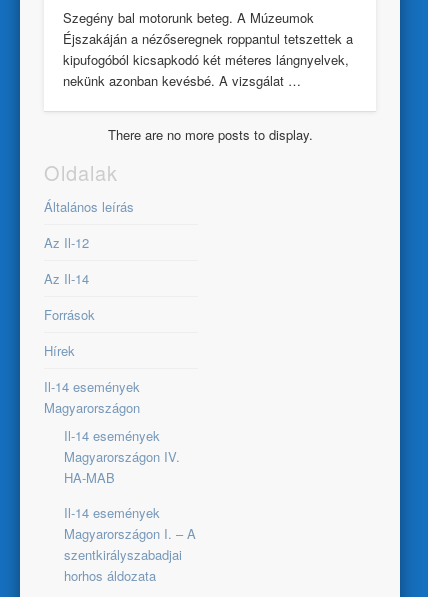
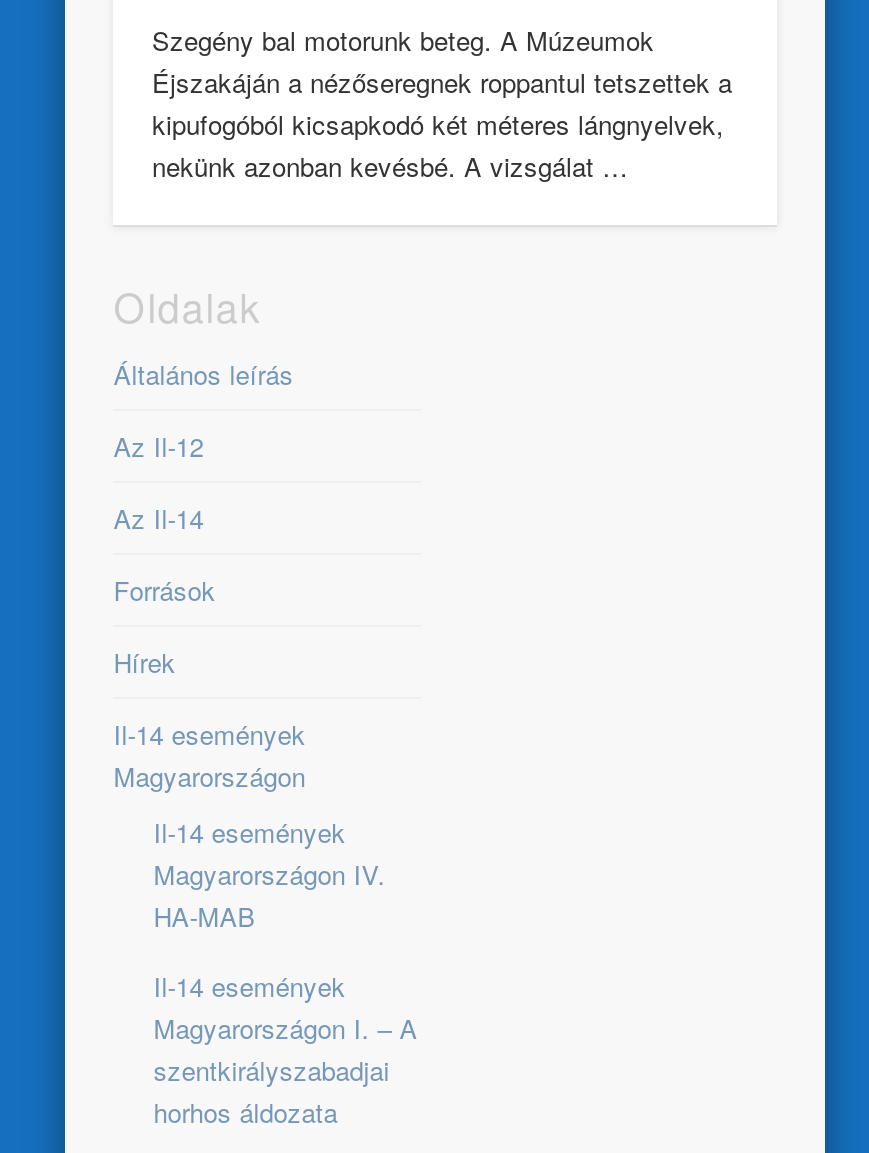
[107,125,312,144] There are no more posts to display. -> none

